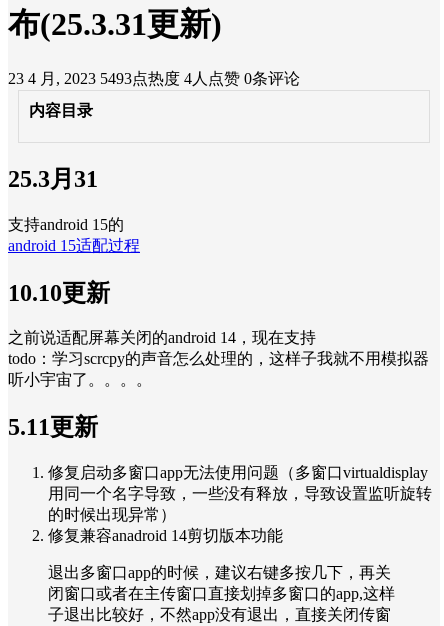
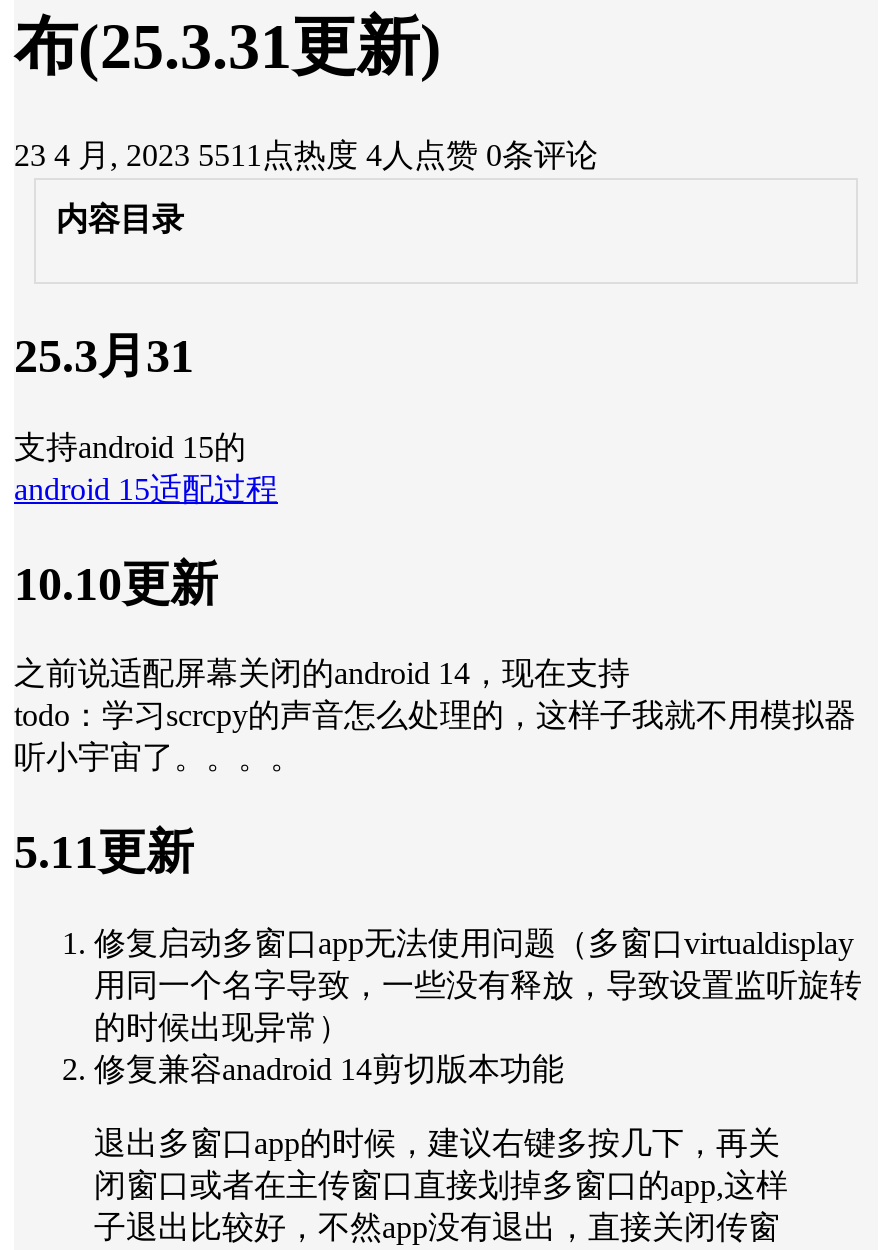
[8,70,300,87] 23 4 月, 2023 5493点热度 4人点赞 0条评论 -> [14,137,598,171] 23 4 月, 2023 5511点热度 4人点赞 0条评论

